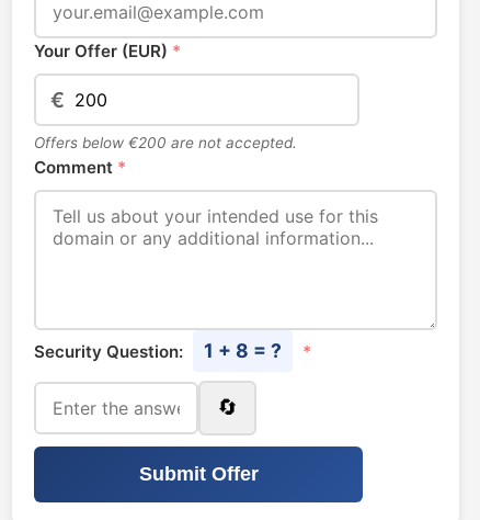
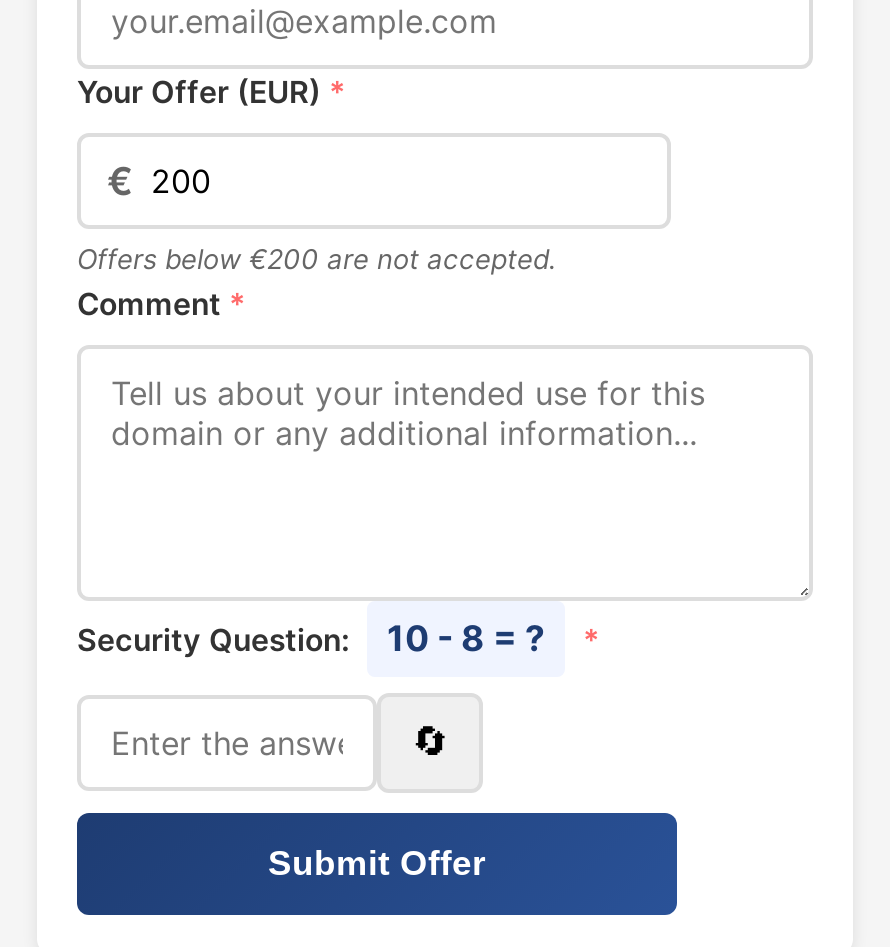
[204,339,282,362] 1 + 8 = ? -> [387,617,545,659] 10 - 8 = ?

